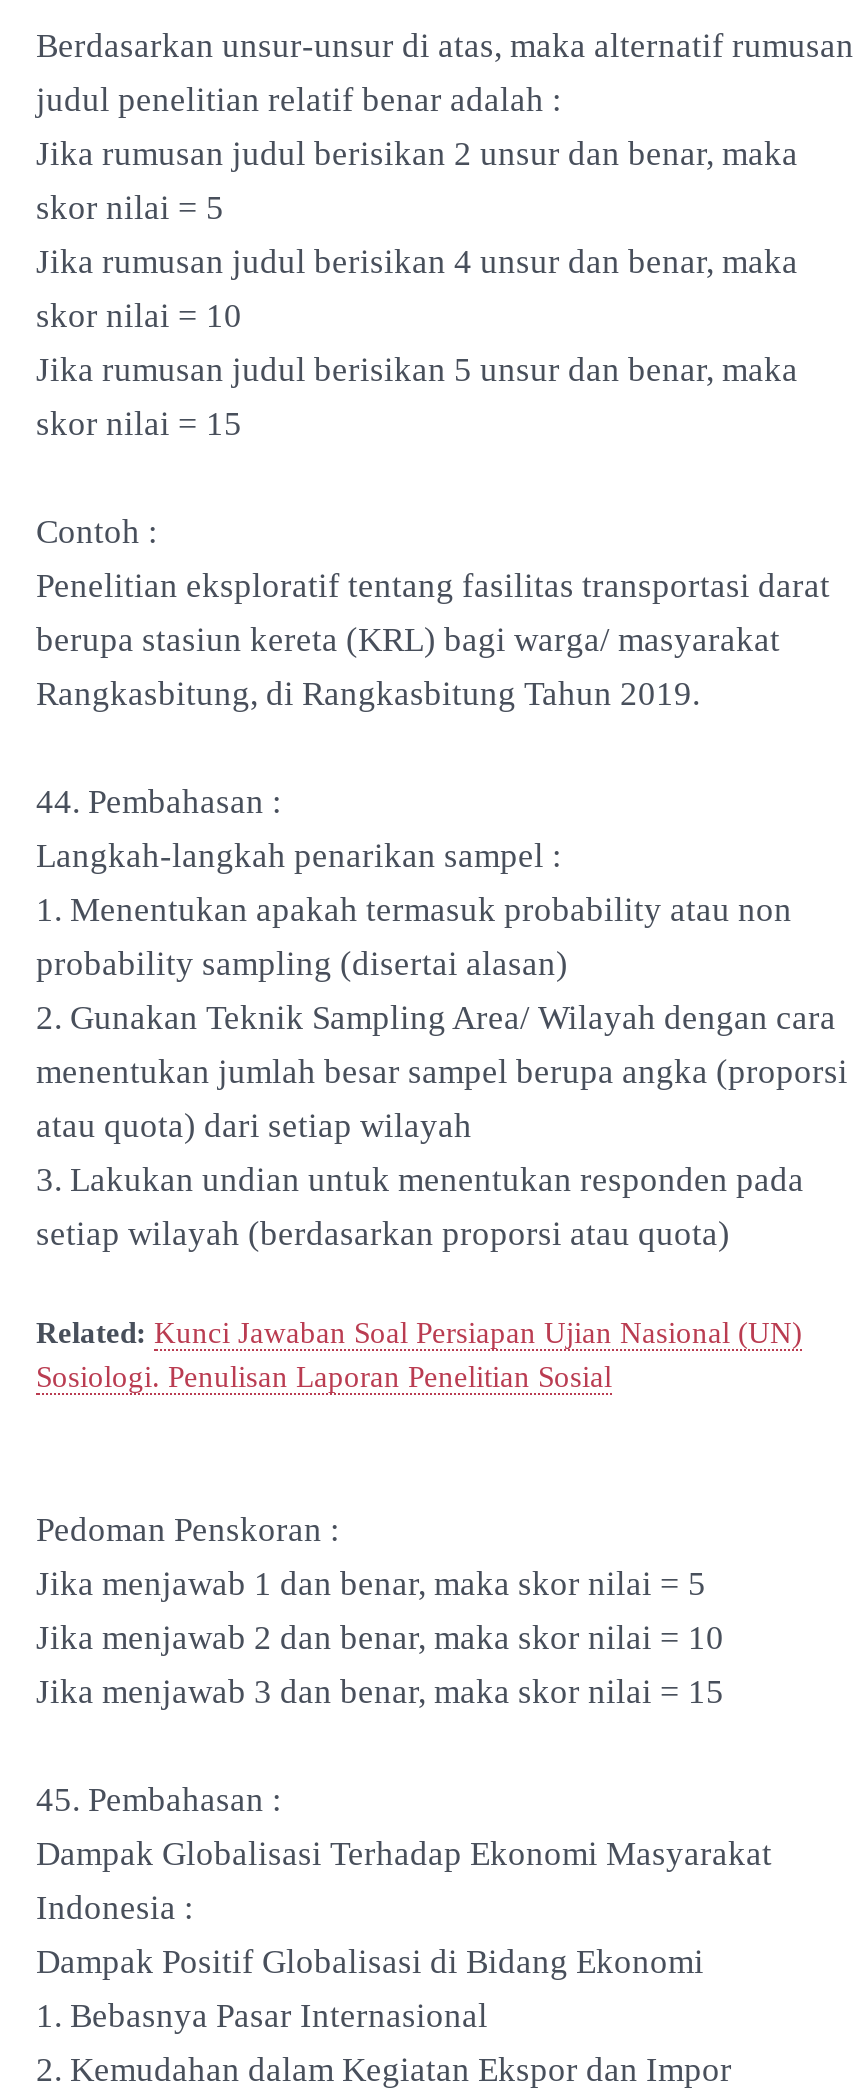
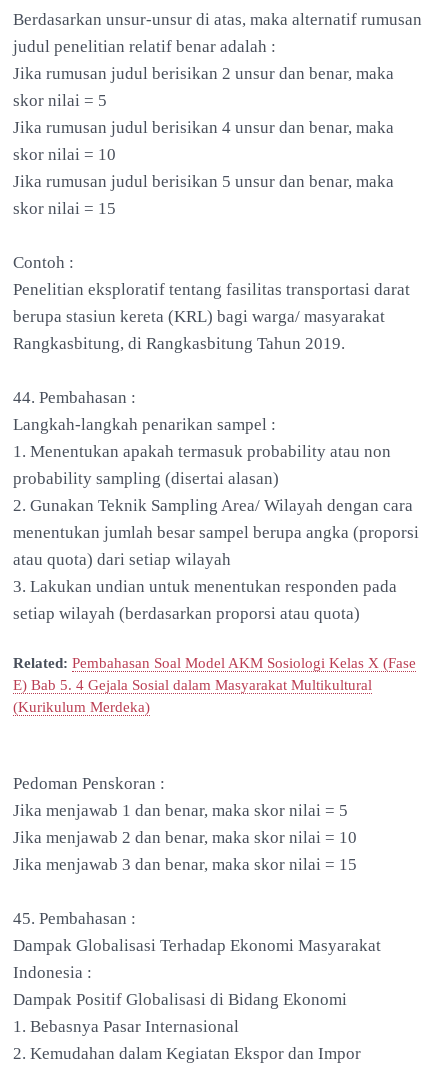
[36,1317,802,1393] Related: Kunci Jawaban Soal Persiapan Ujian Nasional (UN) | Sosiologi. Penulisan Laporan Penelitian Sosial -> [13,655,416,715] Related: Pembahasan Soal Model AKM Sosiologi Kelas X (Fase | E) Bab 5. 4 Gejala Sosial dalam Masyarakat Multikultural | (Kurikulum Merdeka)

